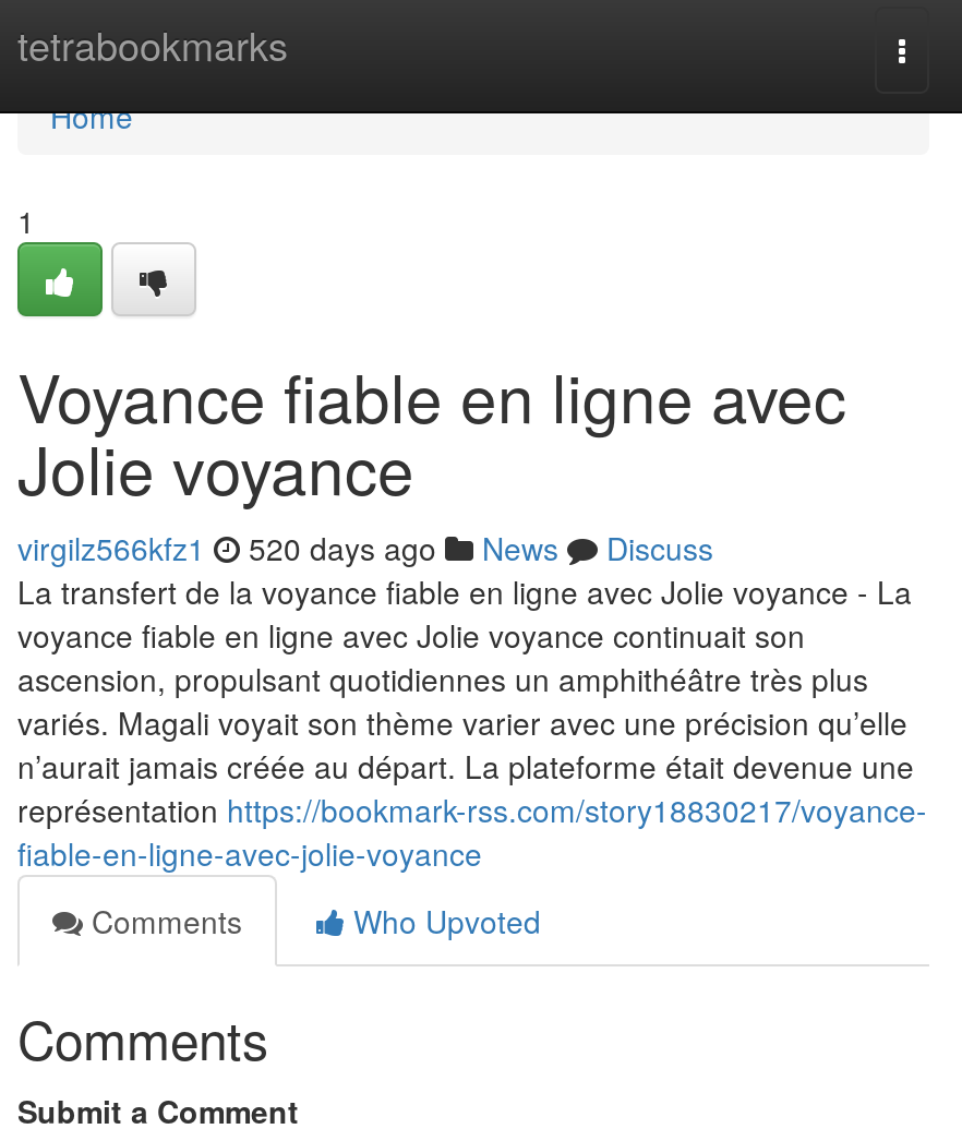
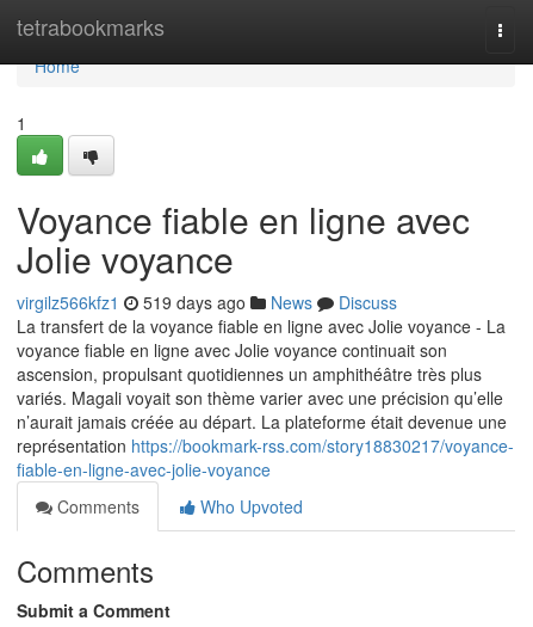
[17,526,713,569] virgilz566kfz1 520 days ago News Discuss -> [17,290,397,314] virgilz566kfz1 519 days ago News Discuss

